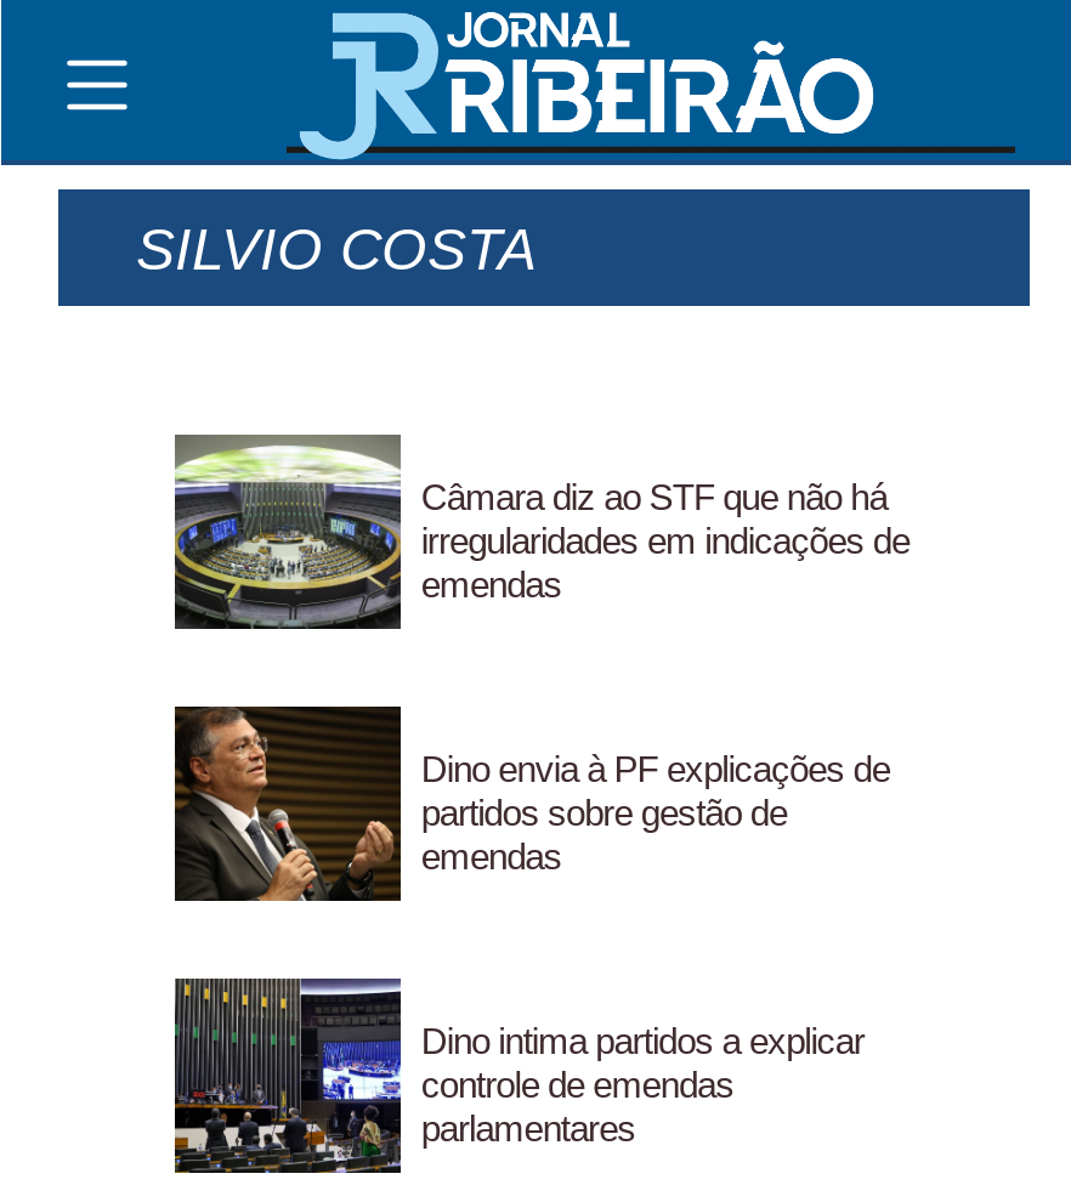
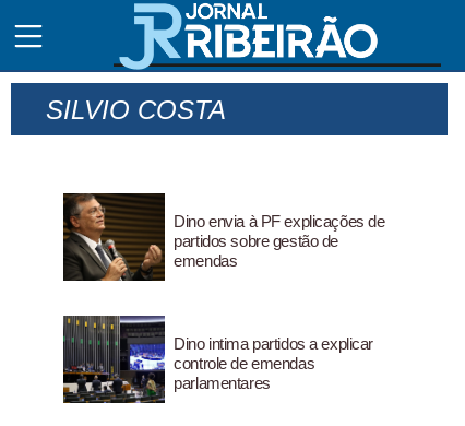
[172,435,910,631] [image] | Câmara diz ao STF que não há | irregularidades em indicações de | emendas -> none

